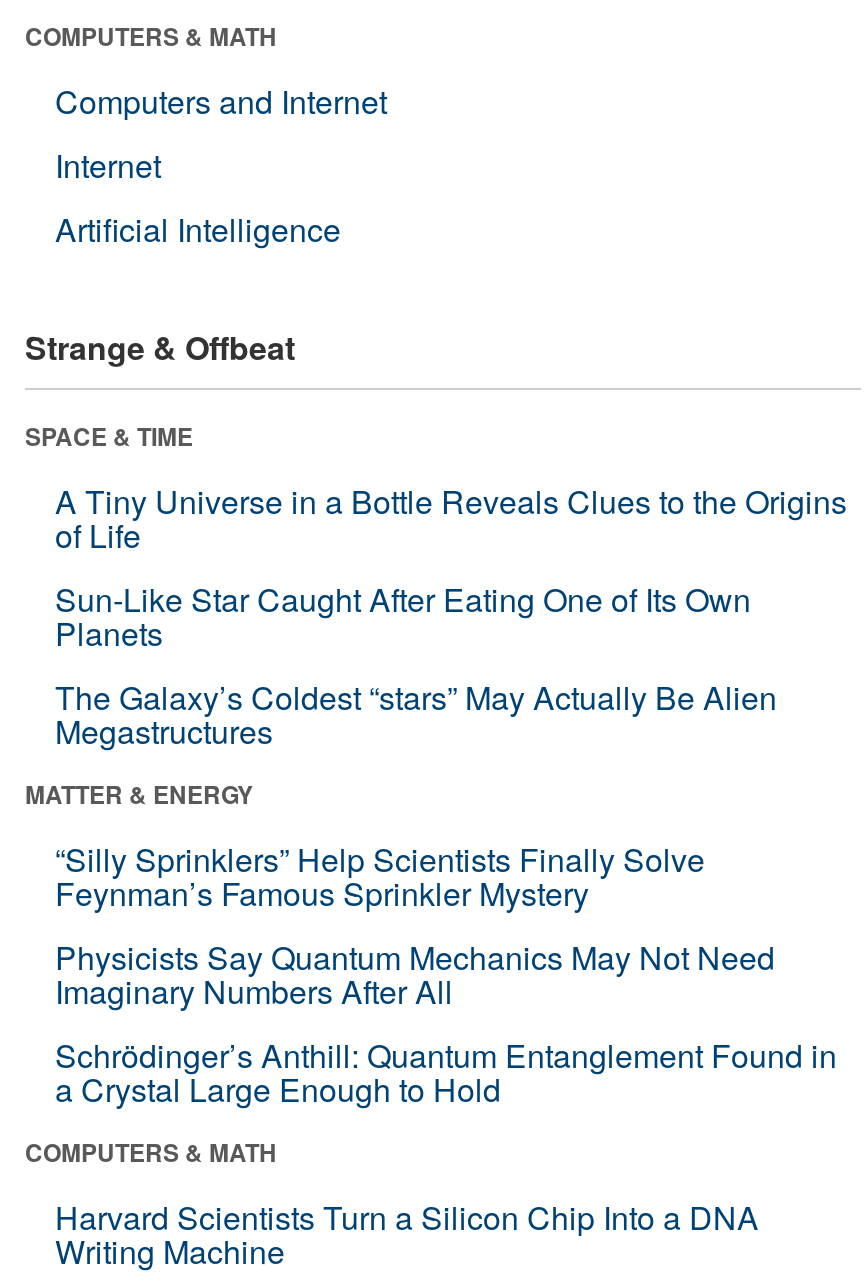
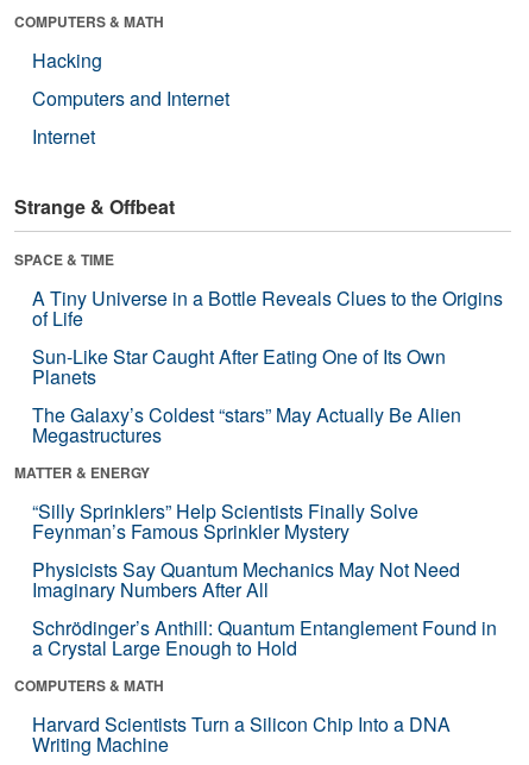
none -> [32,46,102,74] Hacking
moved [55,78,387,188] -> [32,84,229,150]: Computers and Internet | Internet
[55,206,341,252] Artificial Intelligence -> none

